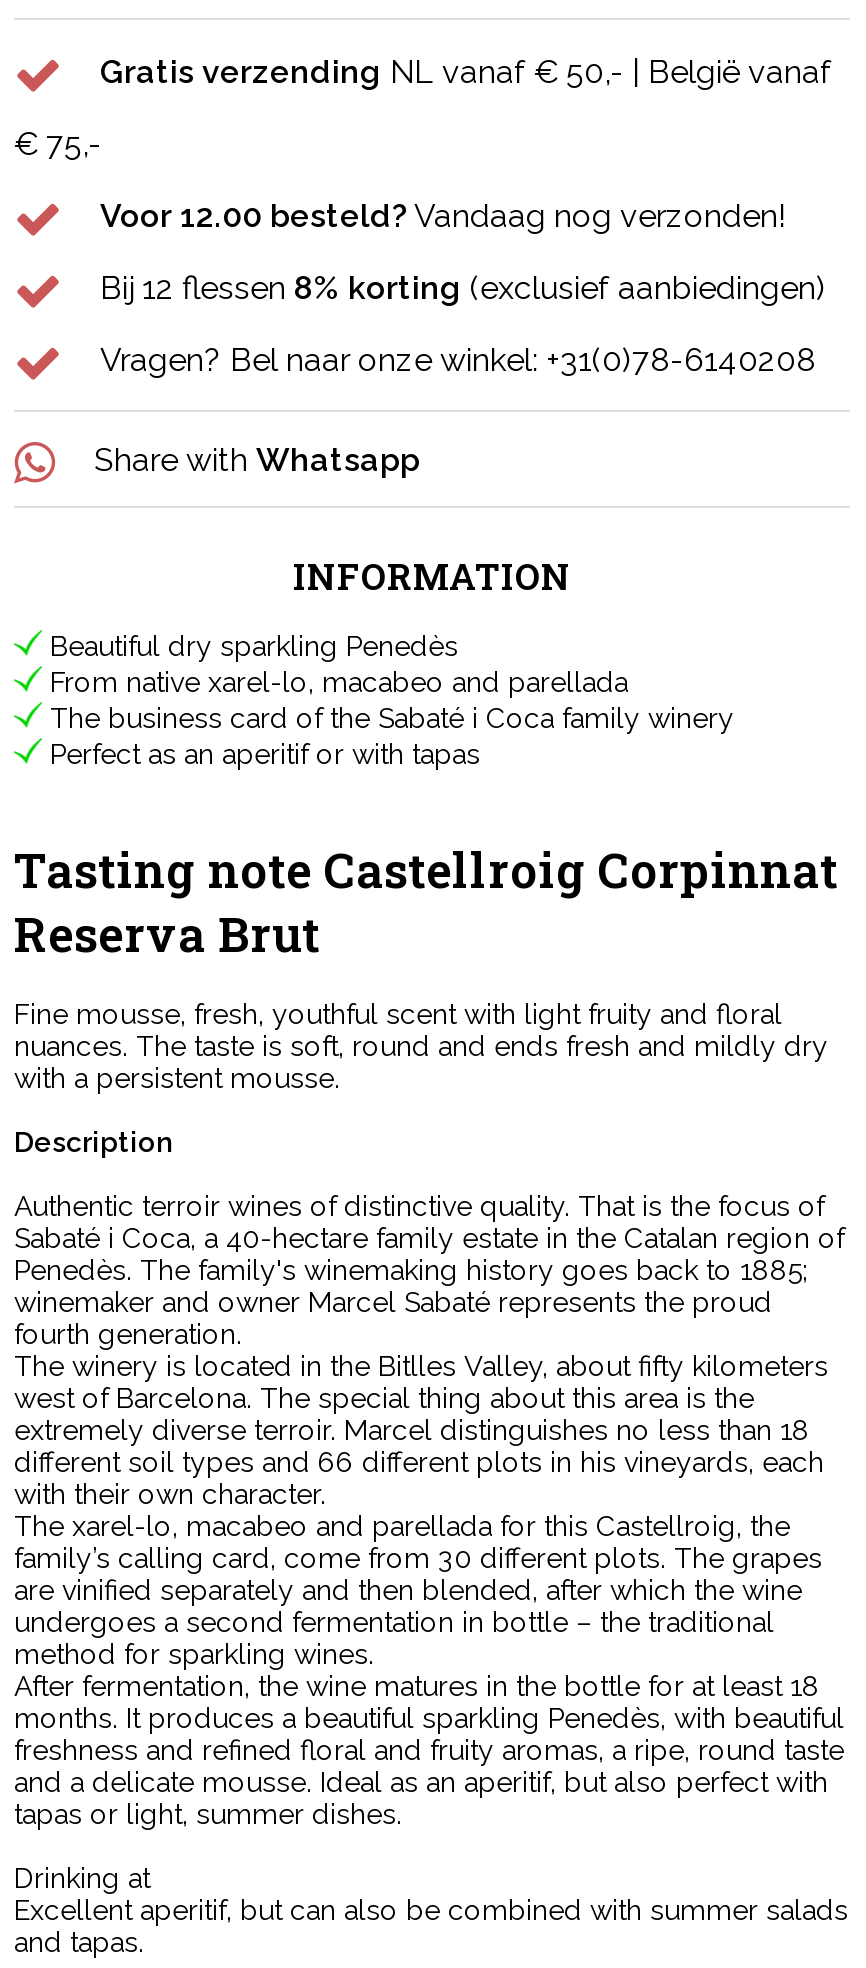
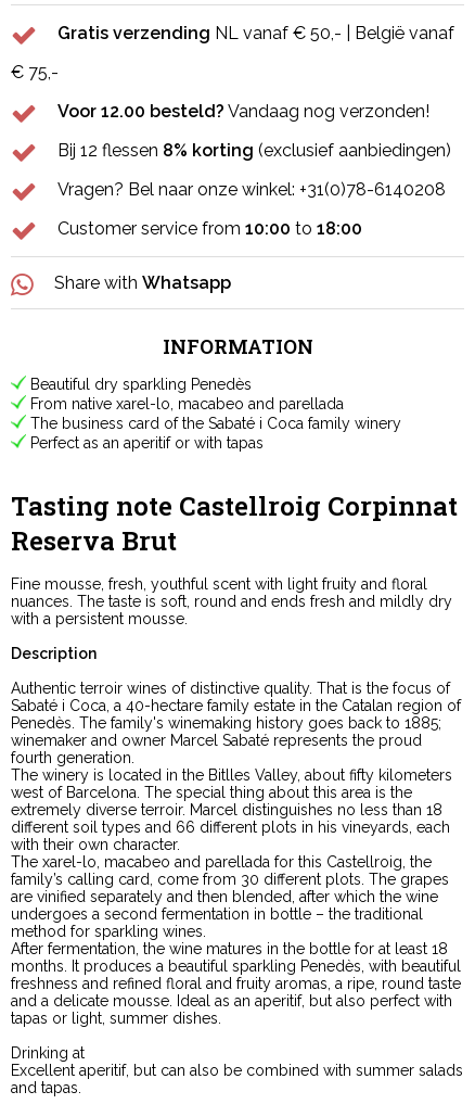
none -> [57,219,362,240] Customer service from 10:00 to 18:00

